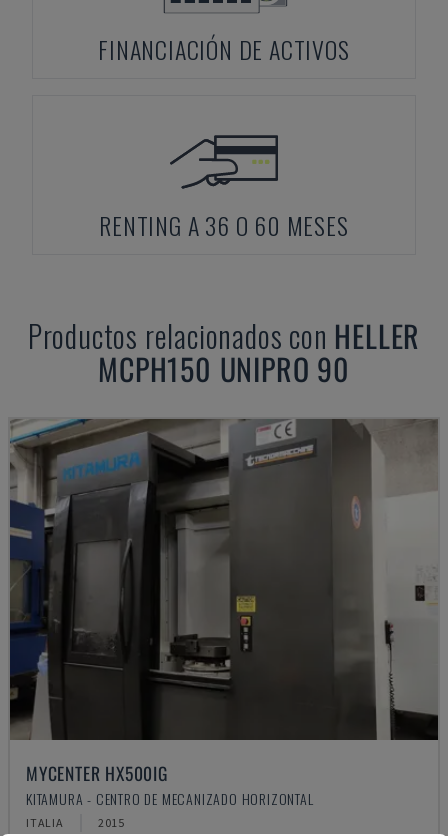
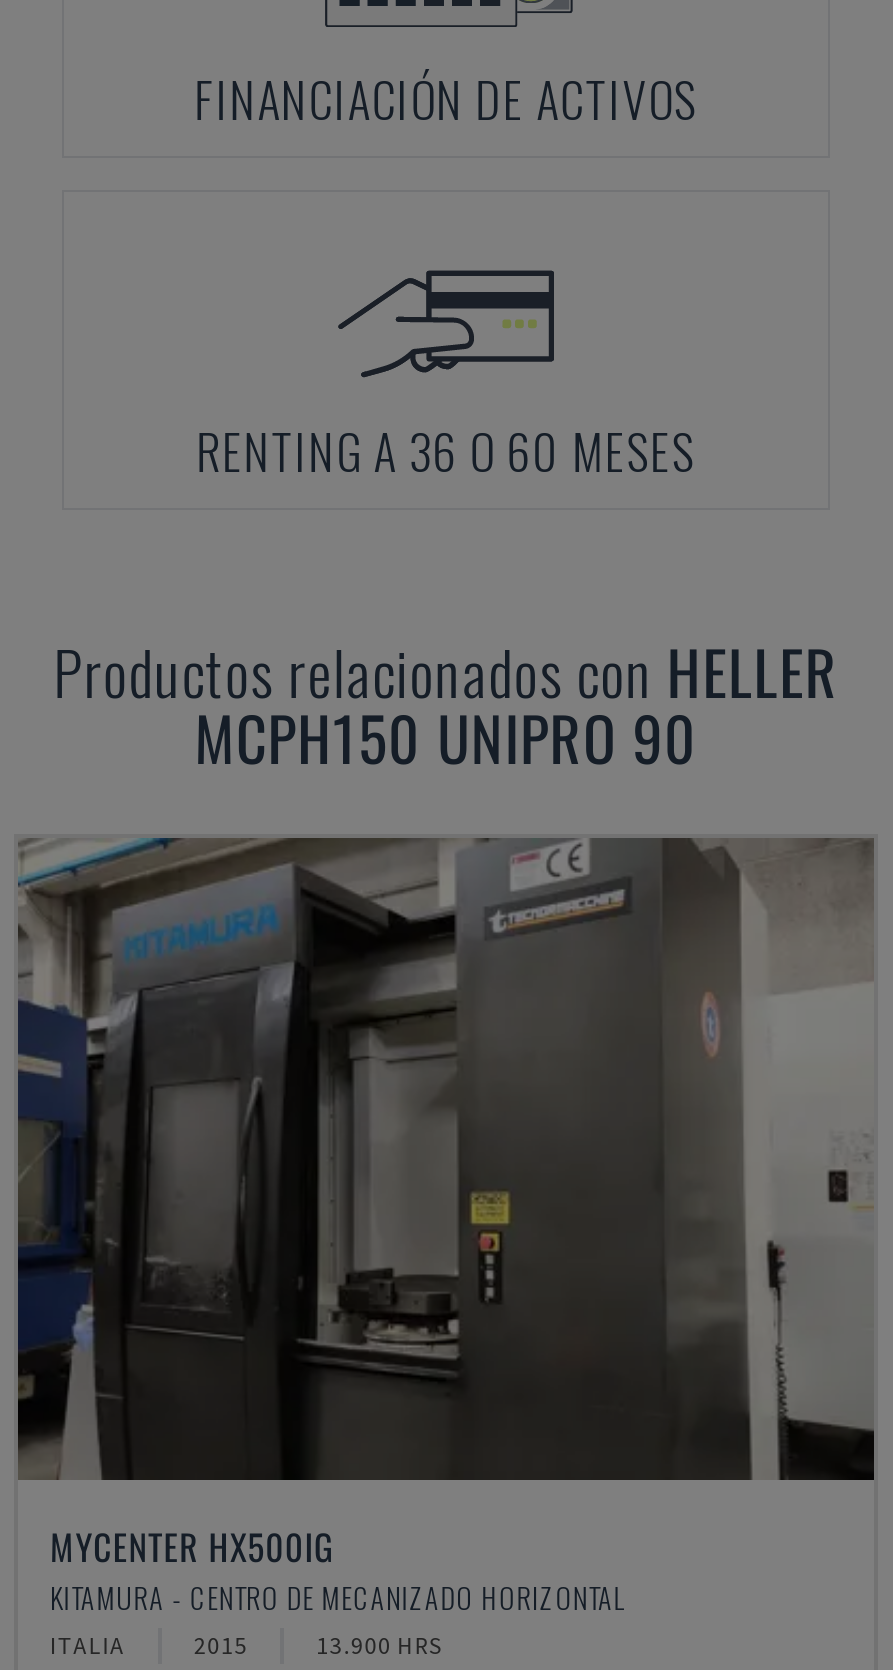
none -> [316,1630,442,1660] 13.900 HRS

